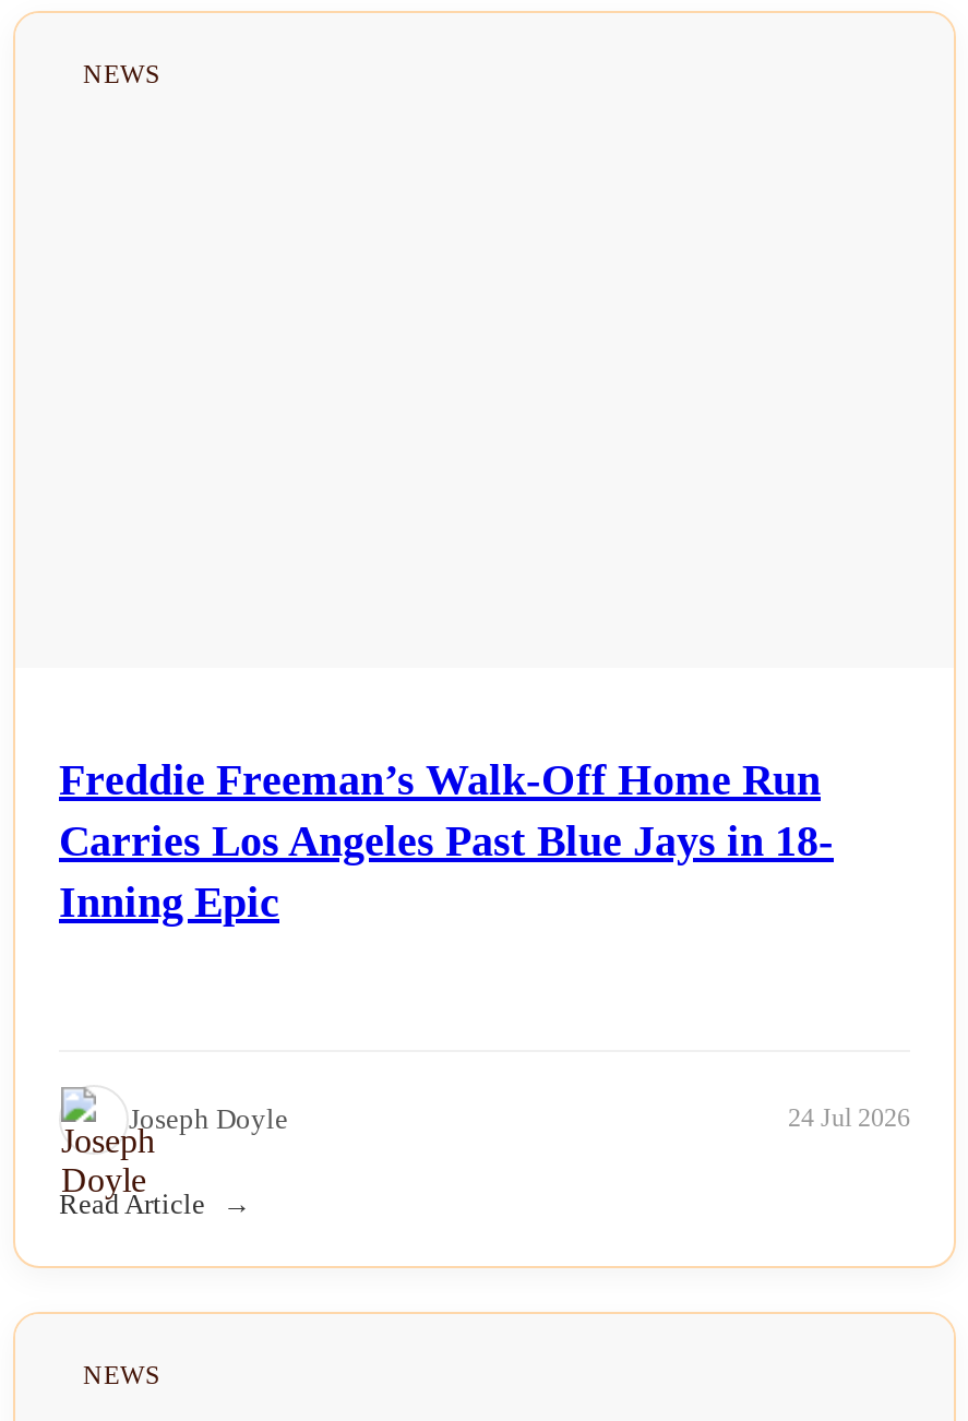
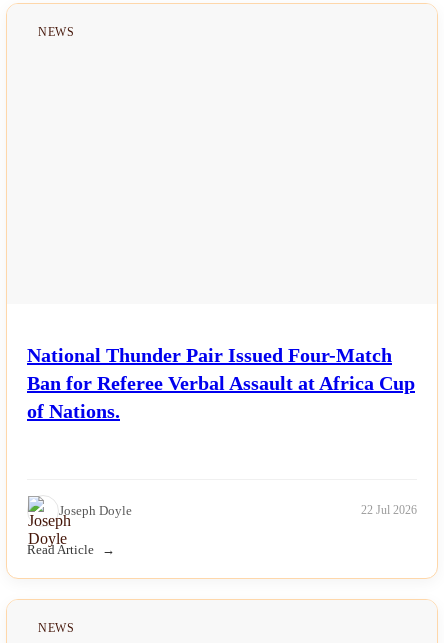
[59,754,834,925] Freddie Freeman’s Walk-Off Home Run | Carries Los Angeles Past Blue Jays in 18- | Inning Epic -> [27,344,415,422] National Thunder Pair Issued Four-Match | Ban for Referee Verbal Assault at Africa Cup | of Nations.
[788,1103,910,1133] 24 Jul 2026 -> [361,503,417,517] 22 Jul 2026

